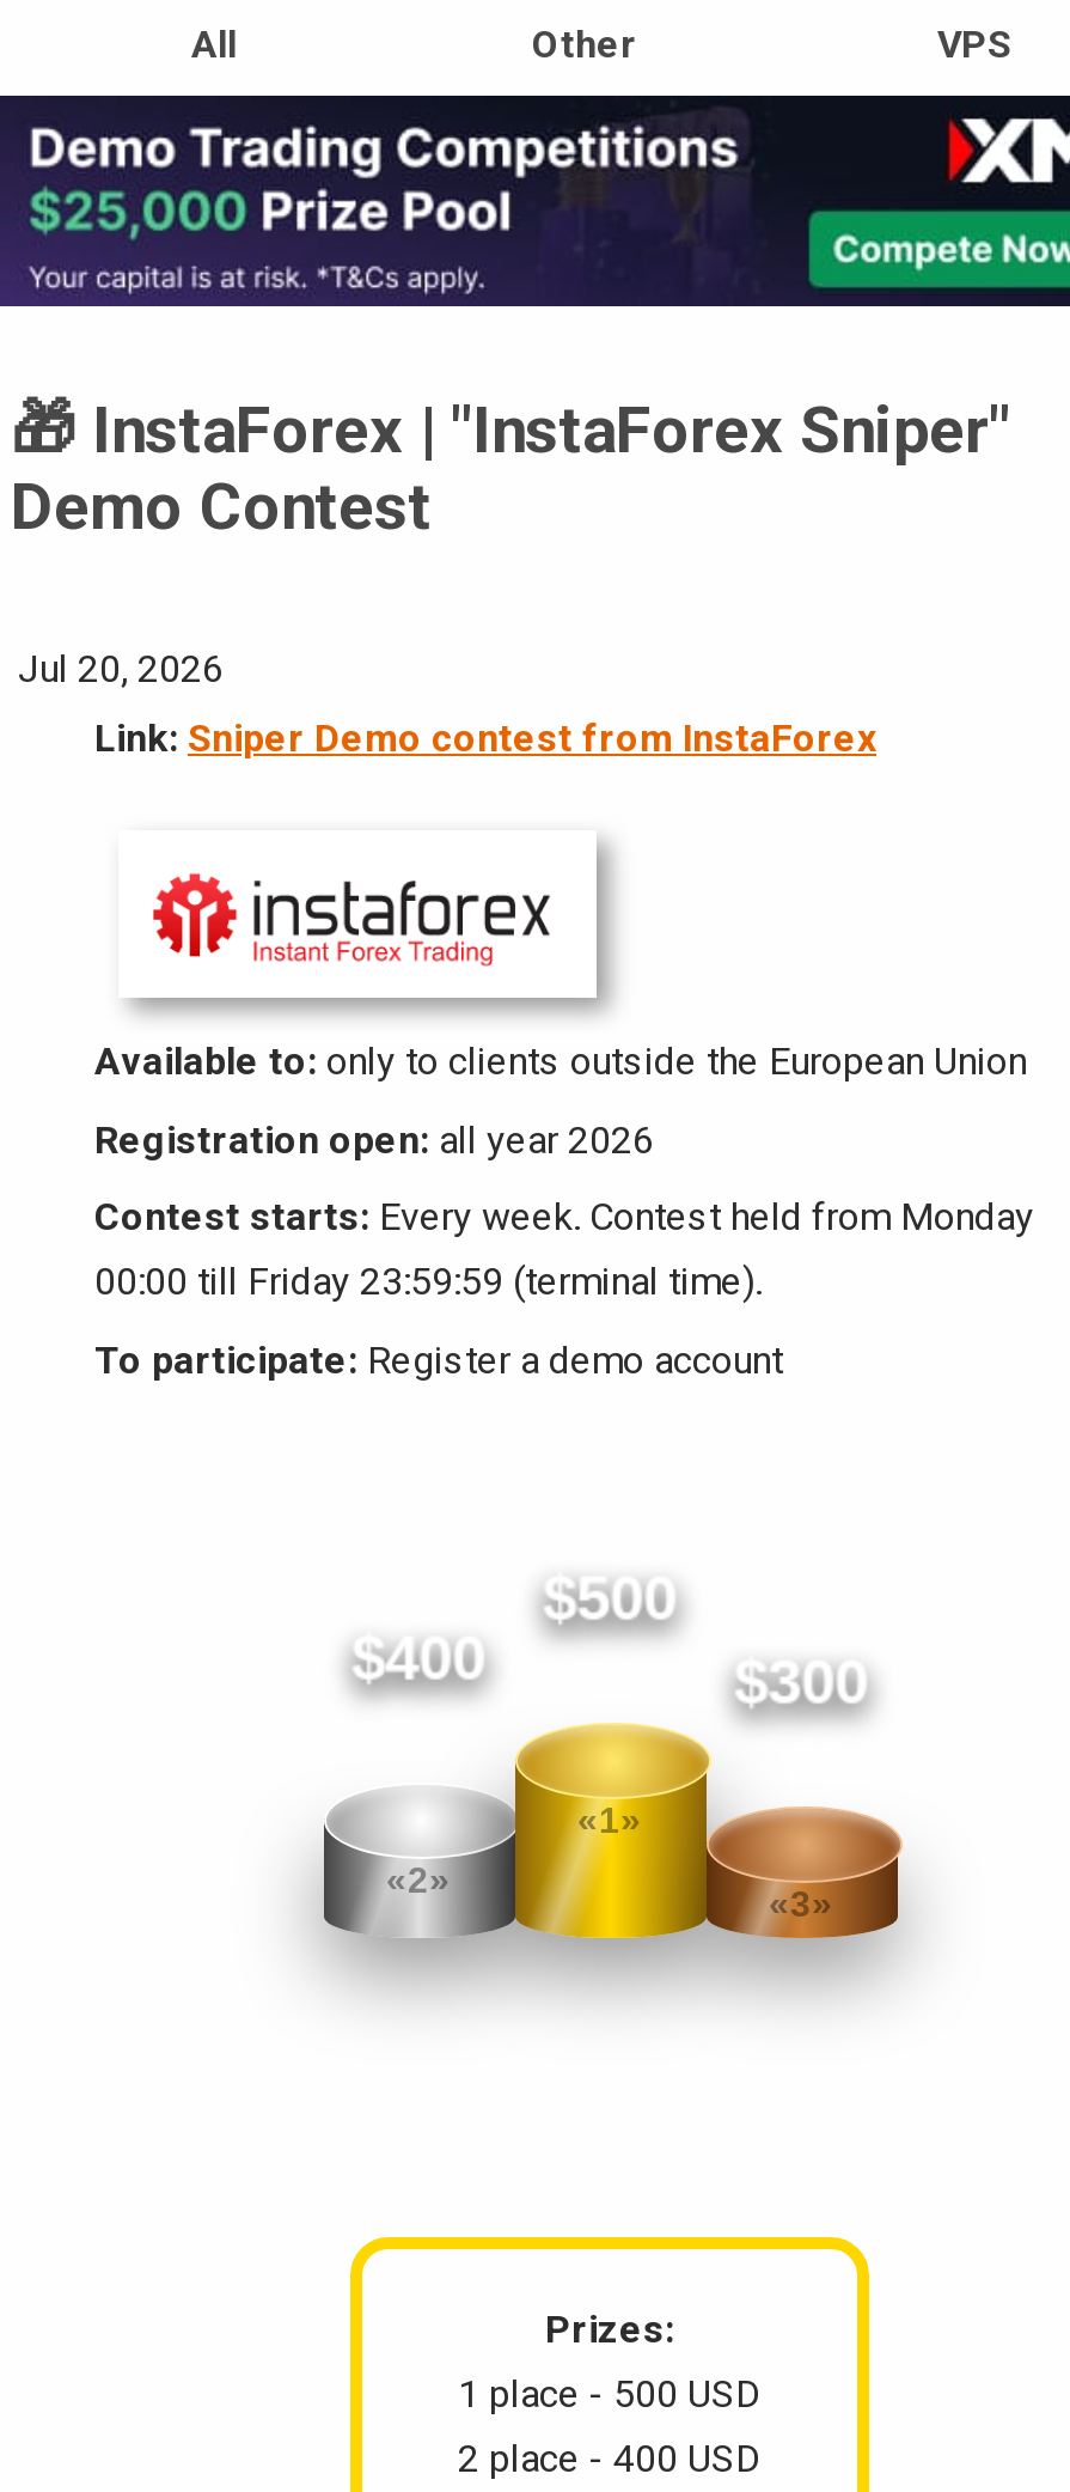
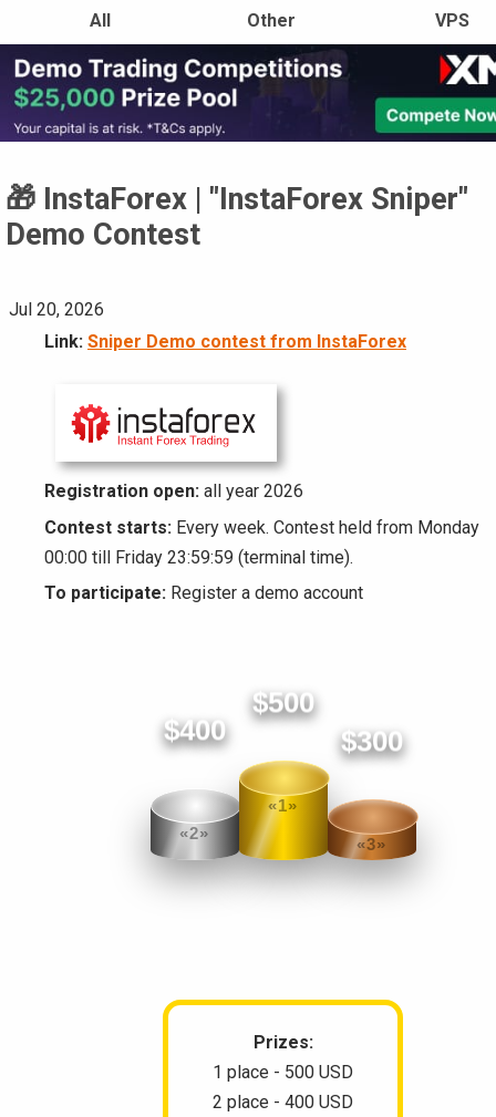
[94,1039,1027,1085] Available to: only to clients outside the European Union -> none

